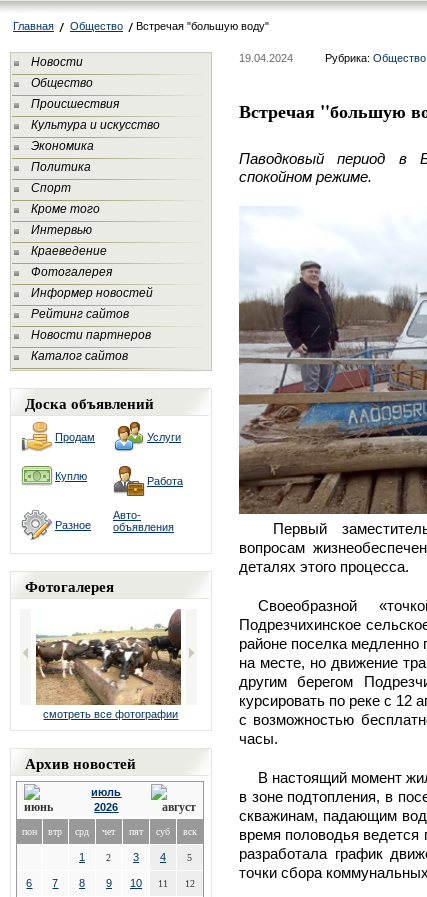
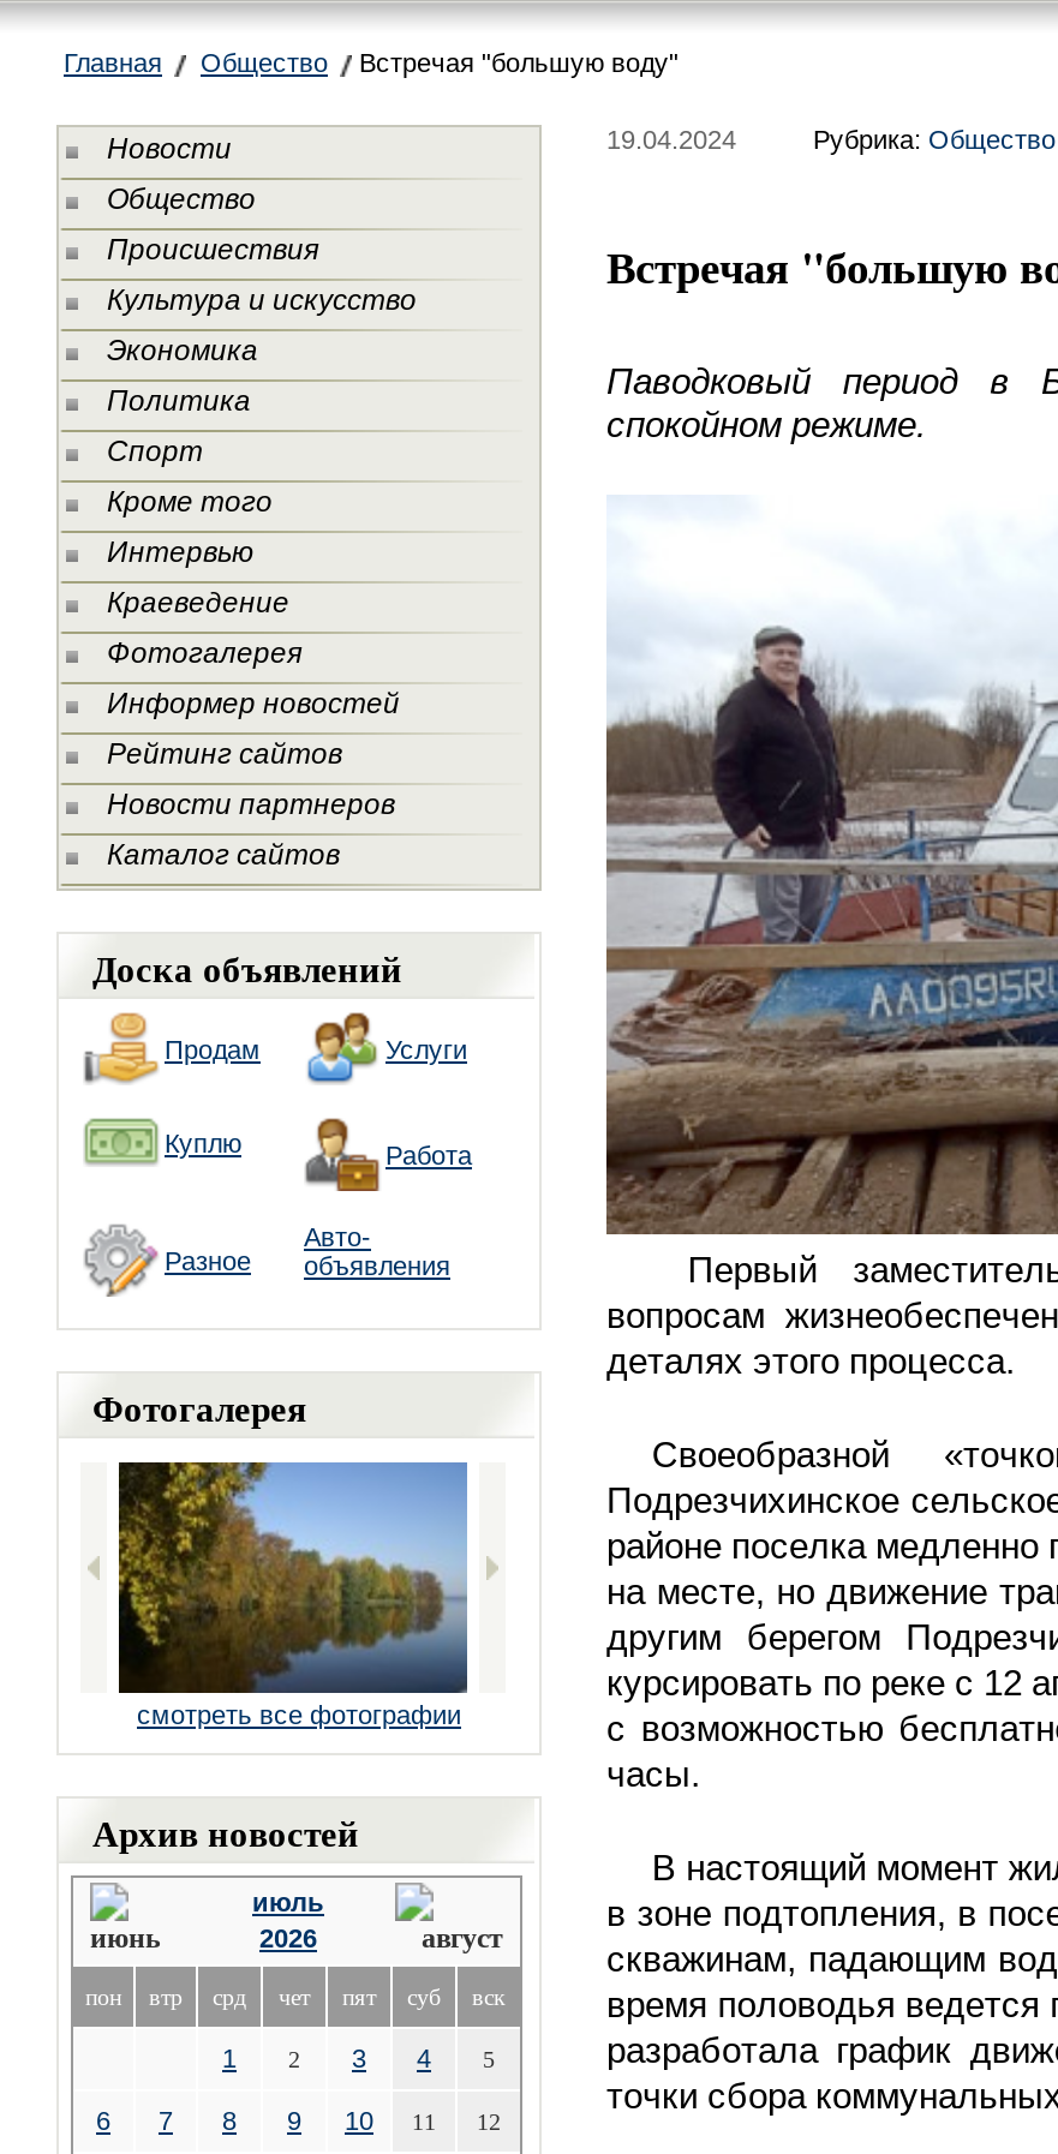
[35,609,182,706] [image] -> [116,1460,470,1695] [image]

